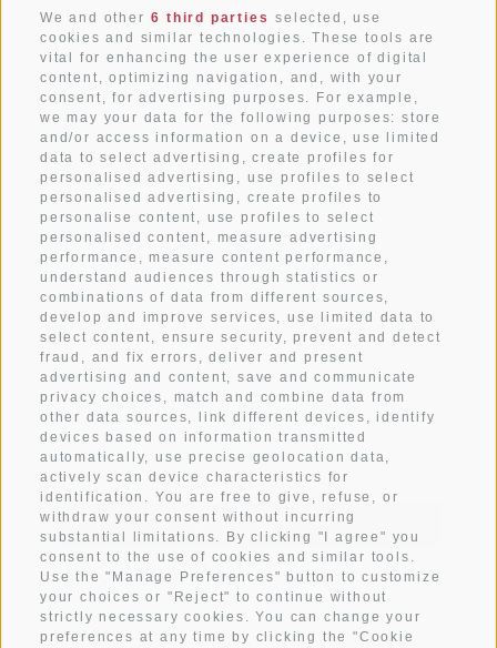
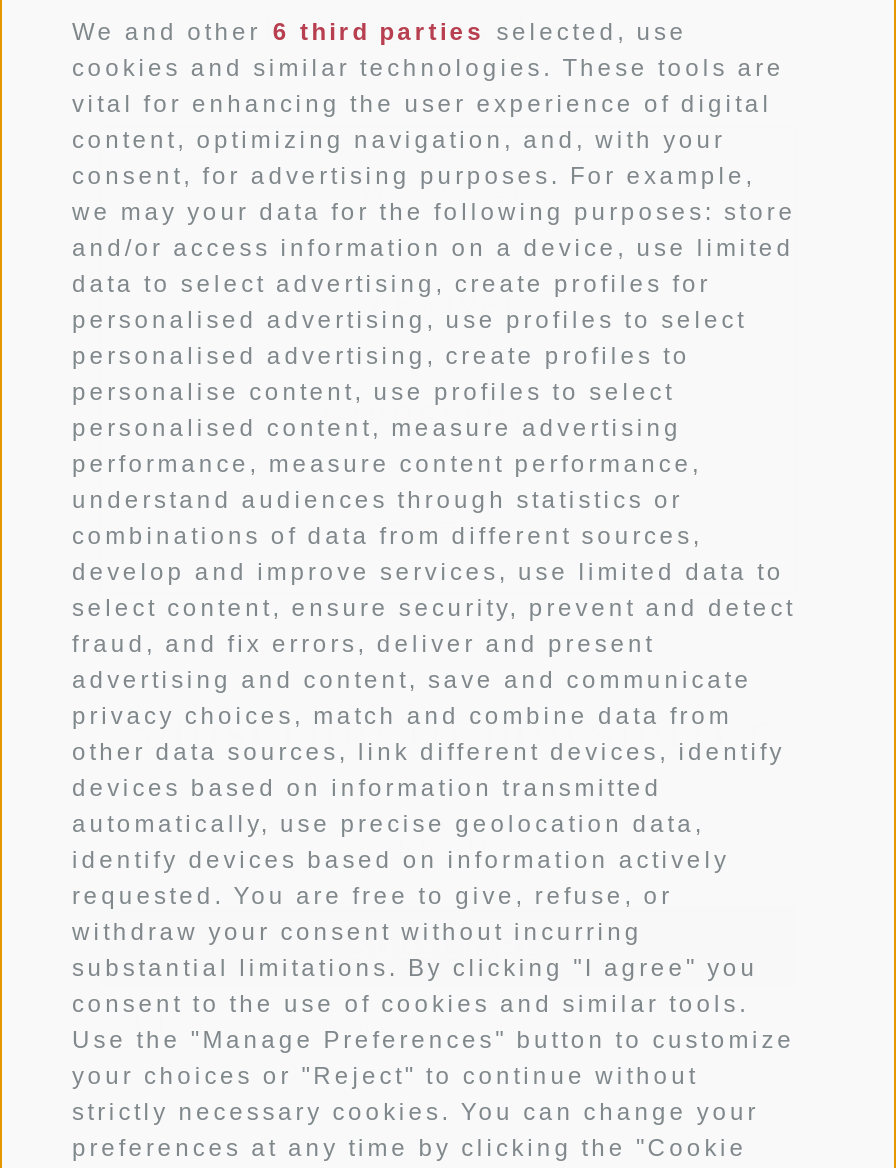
[40,470,399,505] actively scan device characteristics for | identification. You are free to give, refuse, or -> [72,847,730,911] identify devices based on information actively | requested. You are free to give, refuse, or

